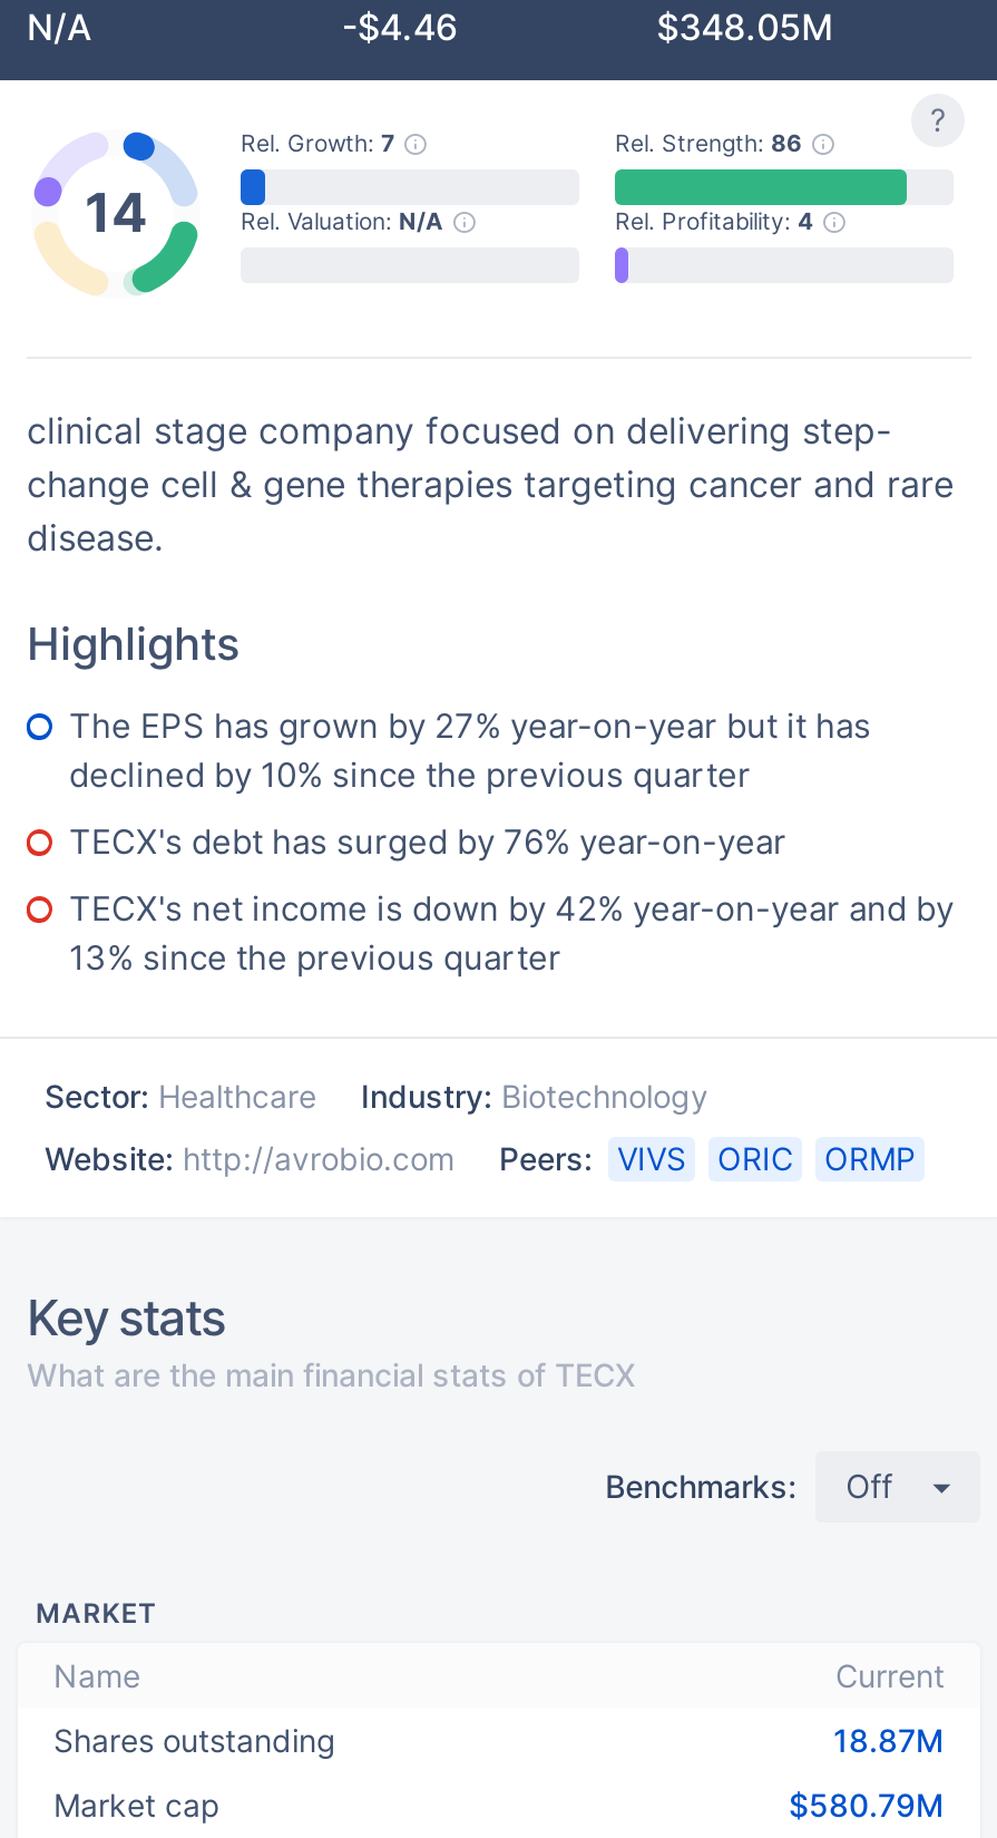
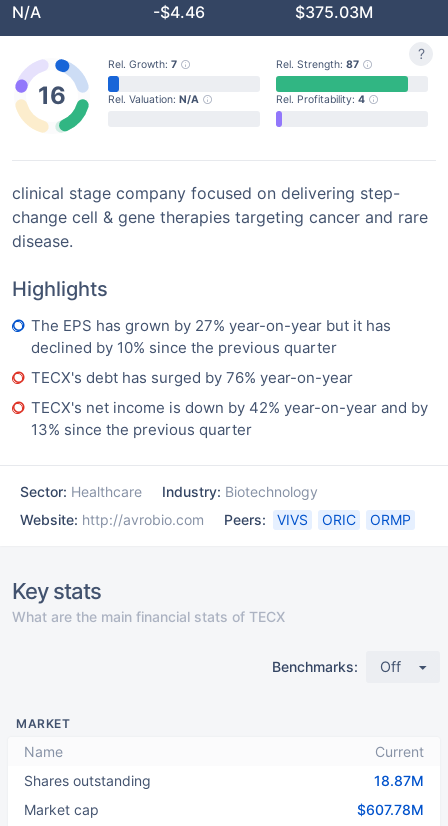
[657,6,833,50] $348.05M -> [295,2,373,22] $375.03M
[615,130,802,159] Rel. Strength: 86 -> [276,58,359,71] Rel. Strength: 87
[85,182,147,246] 14 -> [38,81,66,110] 16
[789,1787,945,1825] $580.79M -> [357,801,424,818] $607.78M

